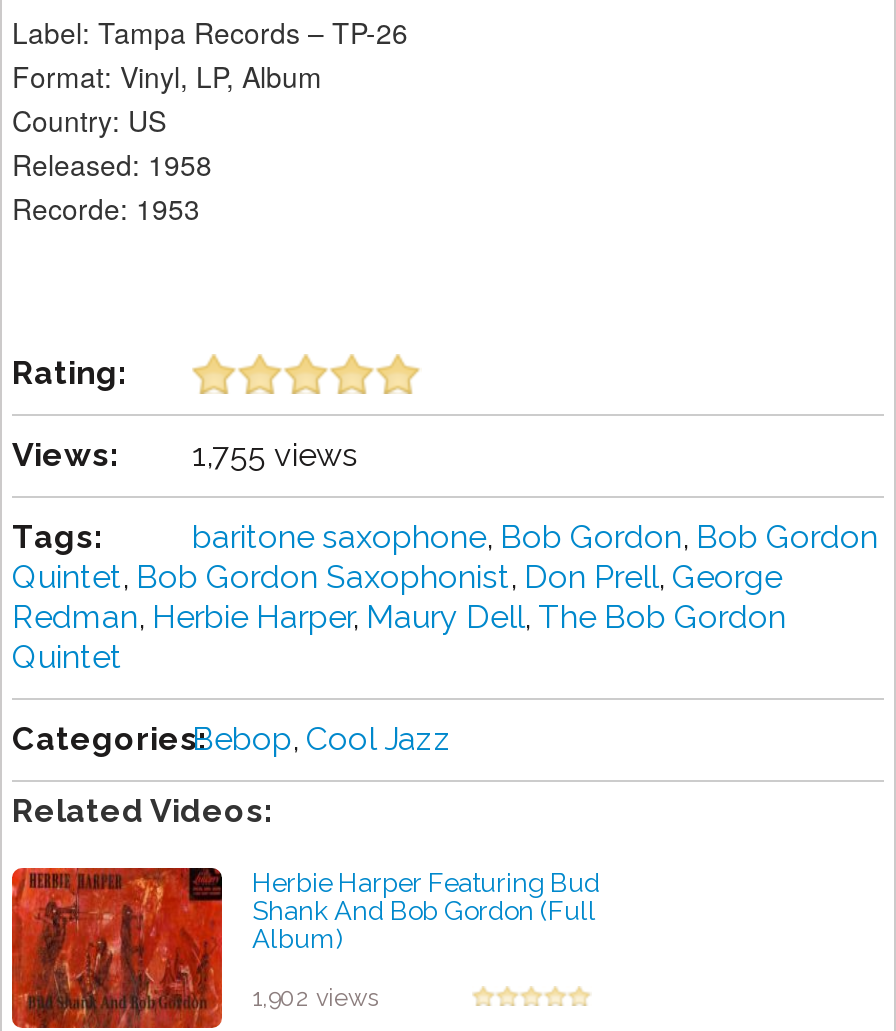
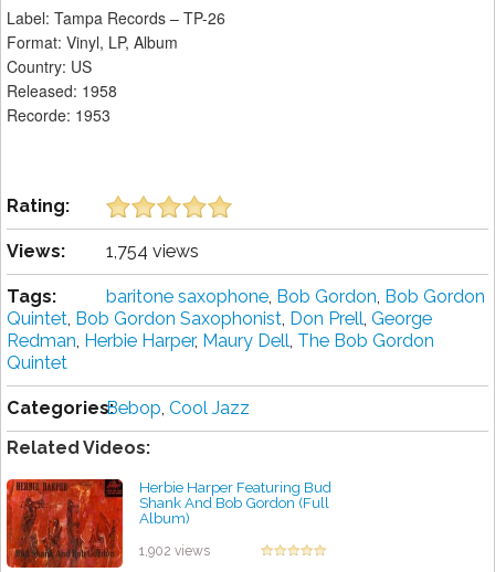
[12,437,358,475] Views: 1,755 views -> [7,241,199,262] Views: 1,754 views

